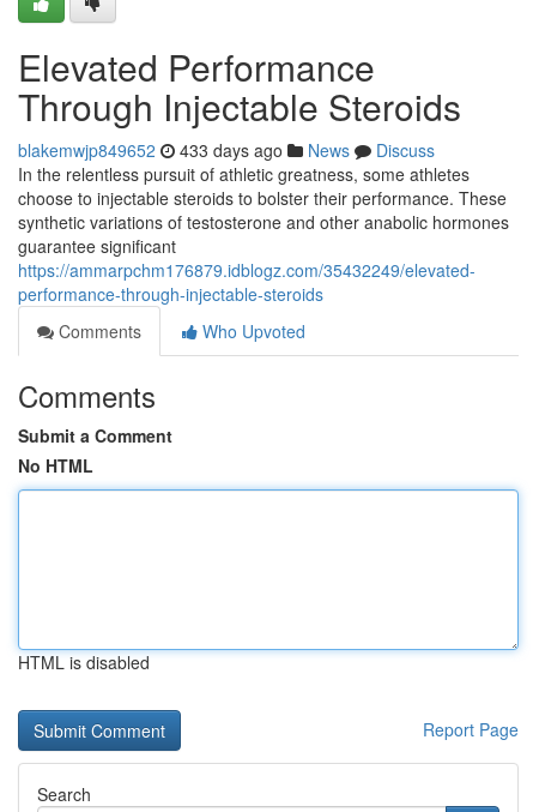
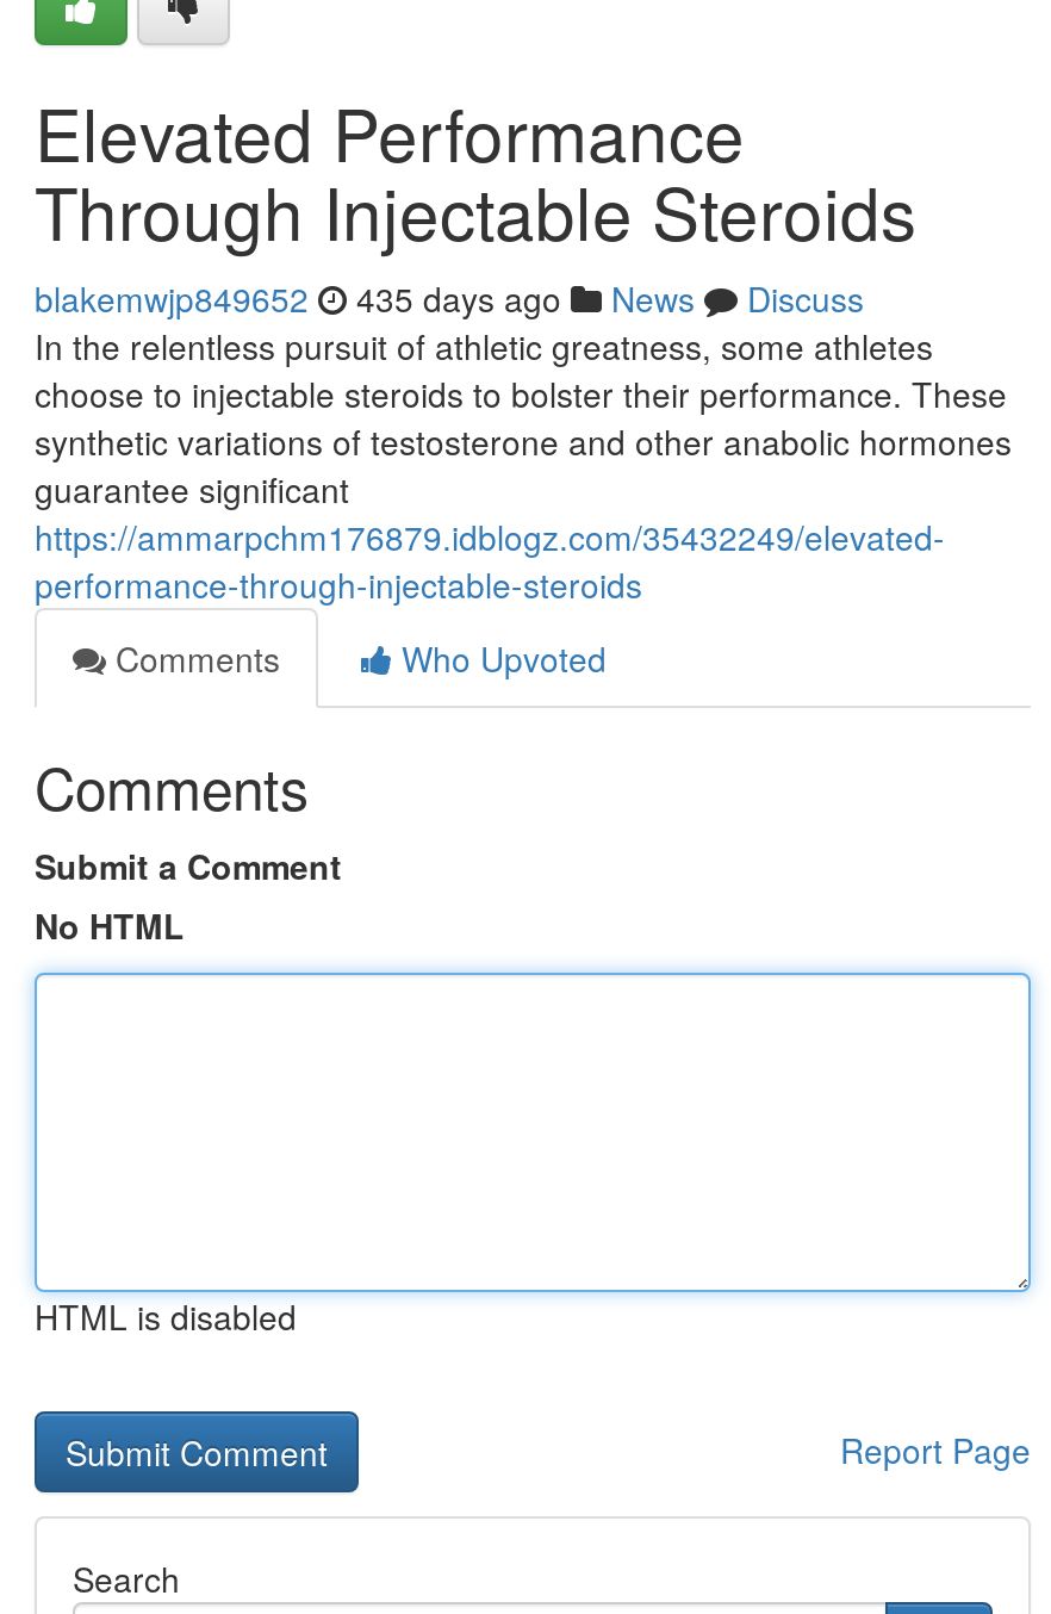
[18,138,435,162] blakemwjp849652 433 days ago News Discuss -> [35,274,864,322] blakemwjp849652 435 days ago News Discuss

